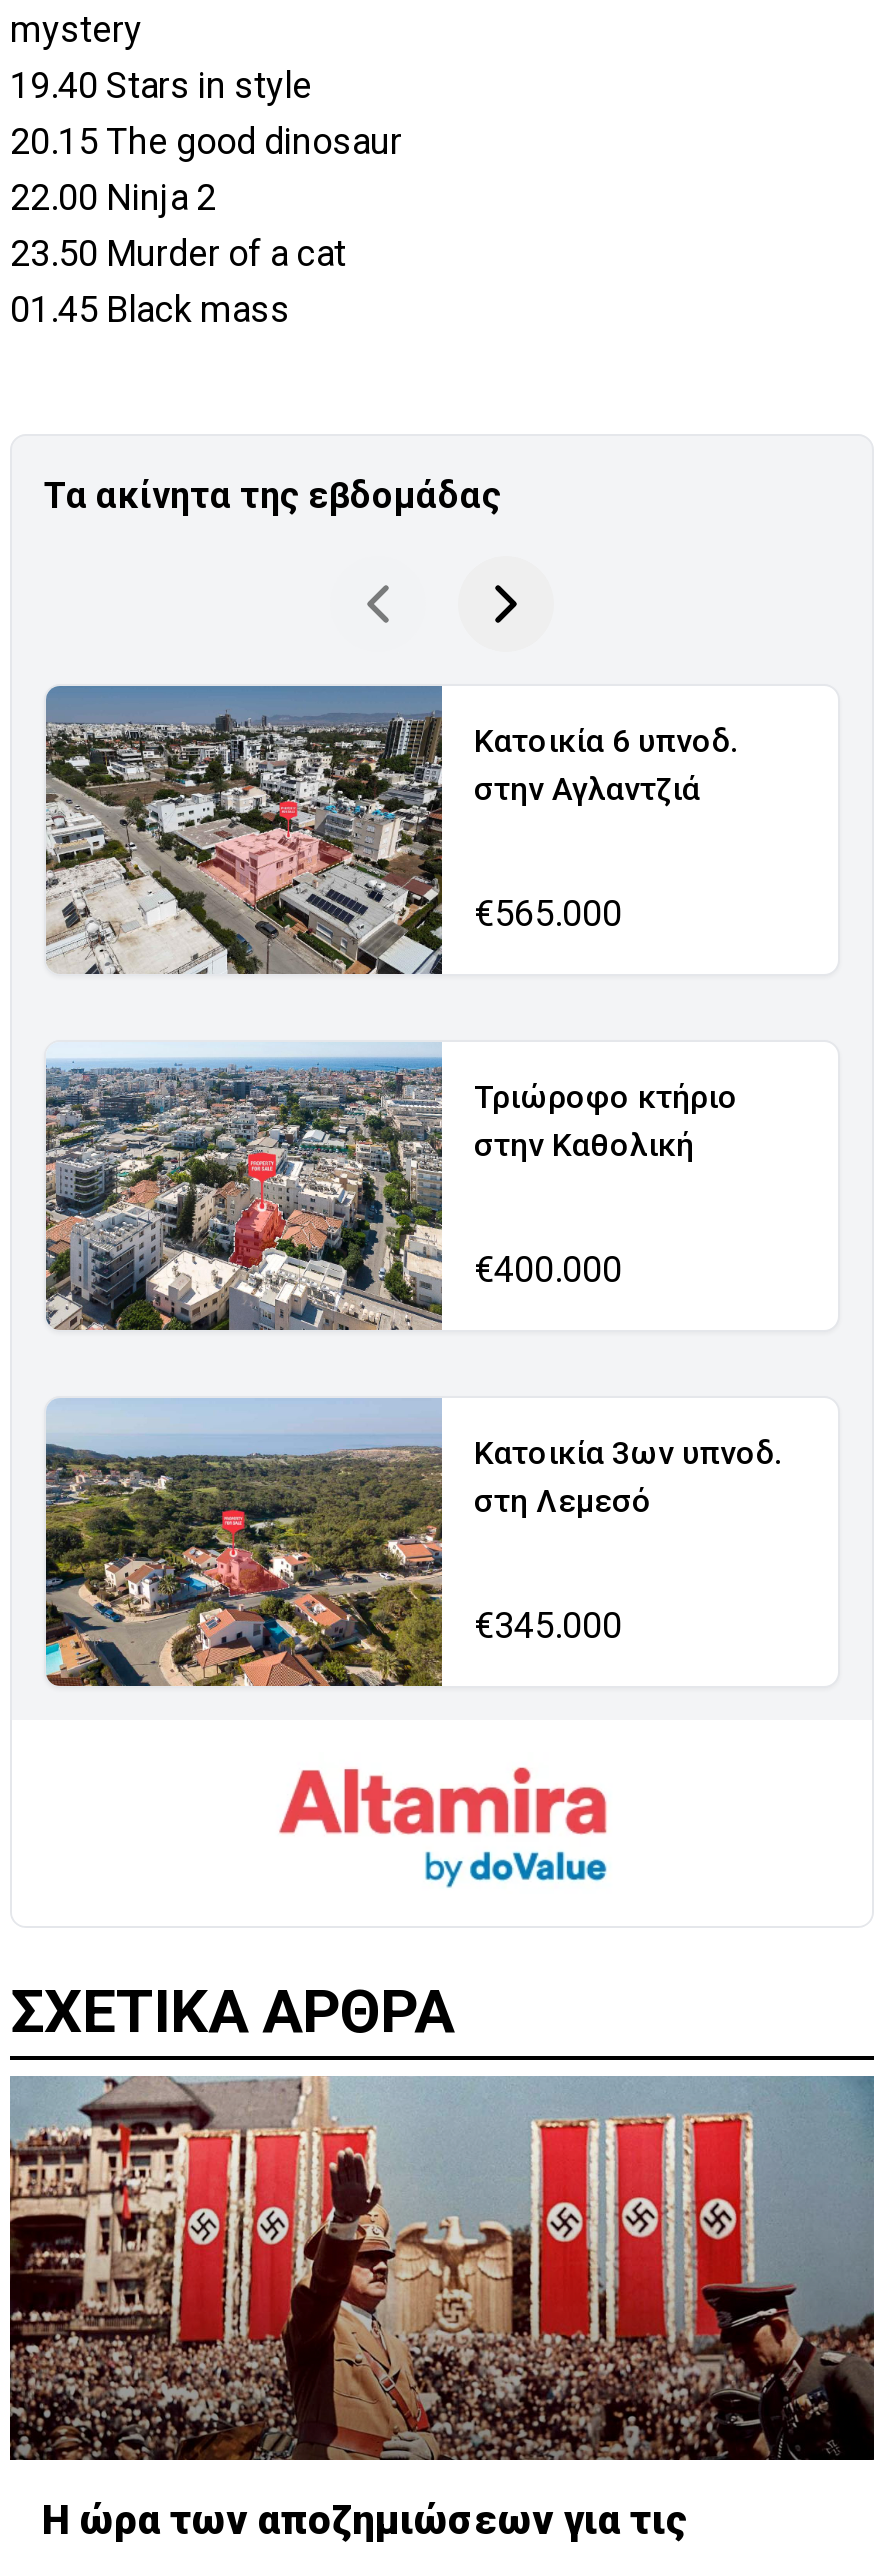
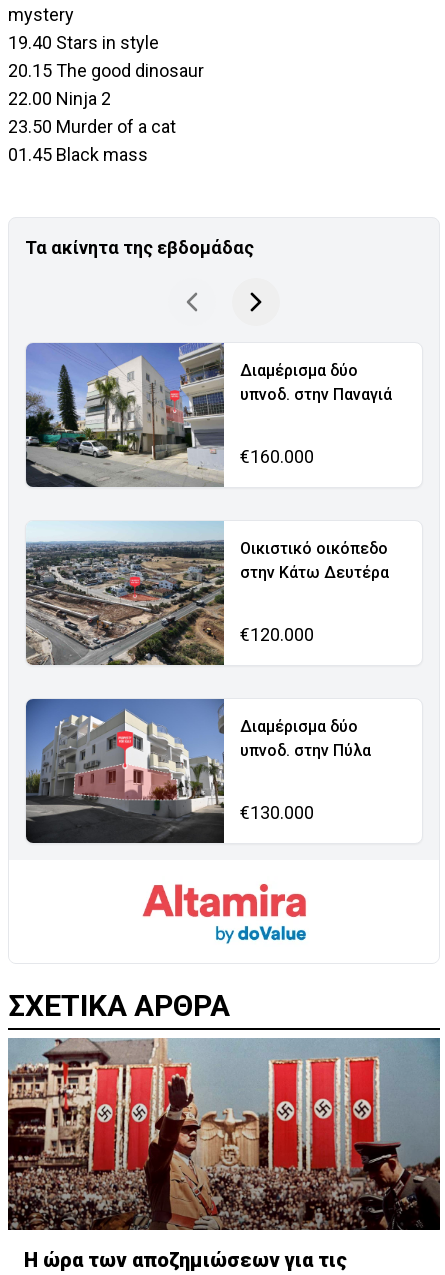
[44,686,738,974] [image] | Κατοικία 6 υπνοδ. | στην Αγλαντζιά -> [25,343,392,488] [image] | Διαμέρισμα δύο | υπνοδ. στην Παναγιά
[474,892,622,934] €565.000 -> [240,446,314,467] €160.000
[44,1058,738,1330] [image] | Τριώροφο κτήριο | στην Καθολική -> [26,530,389,665] [image] | Οικιστικό οικόπεδο | στην Κάτω Δευτέρα
[474,1248,622,1290] €400.000 -> [240,624,314,645] €120.000
[44,1400,782,1688] [image] | Κατοικία 3ων υπνοδ. | στη Λεμεσό -> [25,699,371,844] [image] | Διαμέρισμα δύο | υπνοδ. στην Πύλα
[474,1604,622,1646] €345.000 -> [240,802,314,823] €130.000

